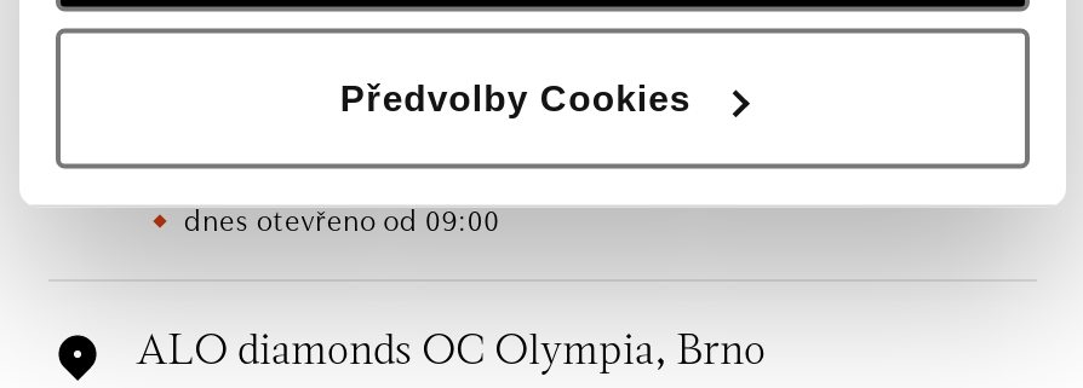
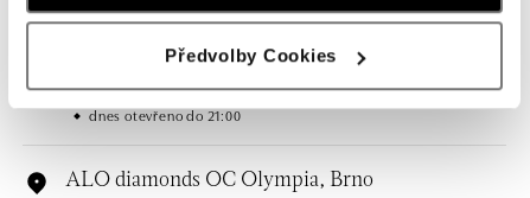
[184,196,501,237] dnes otevřeno od 09:00 -> [89,104,241,124] dnes otevřeno do 21:00

